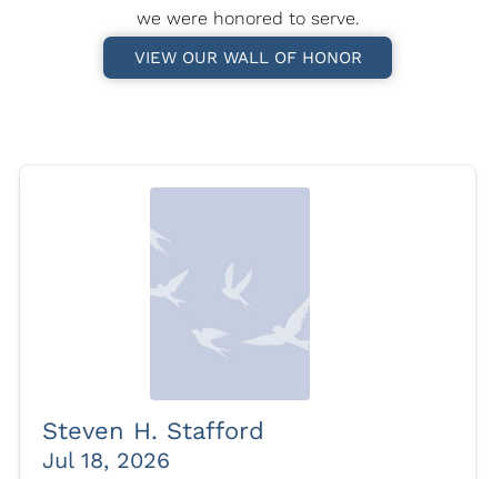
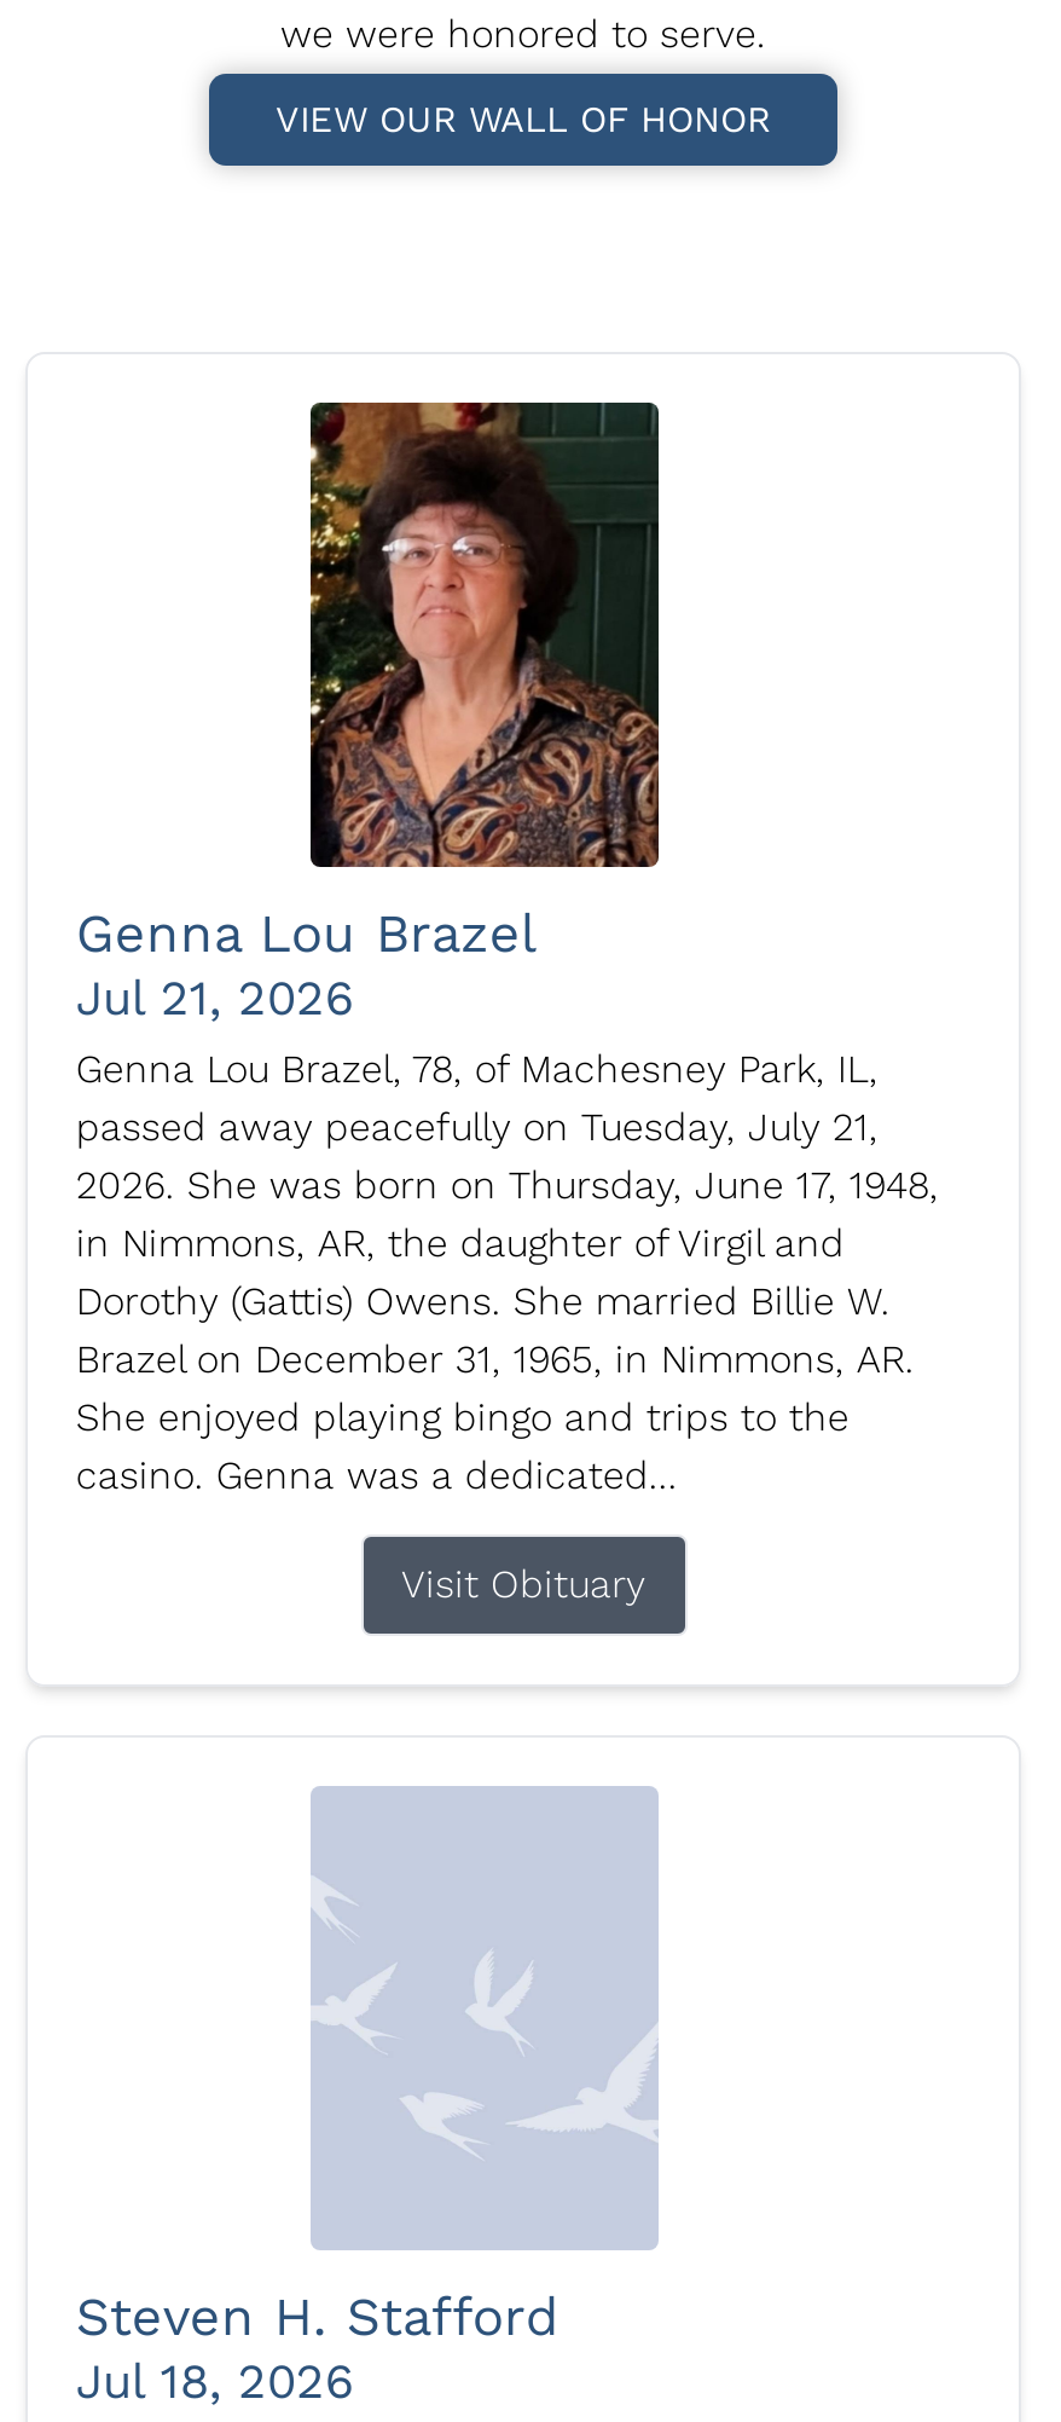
none -> [76,400,939,1607] [image] | Genna Lou Brazel | Jul 21, 2026 | Genna Lou Brazel, 78, of Machesney Park, IL, | passed away peacefully on Tuesday, July 21, | 2026. She was born on Thursday, June 17, 1948, | in Nimmons, AR, the daughter of Virgil and | Dorothy (Gattis) Owens. She married Billie W. | Brazel on December 31, 1965, in Nimmons, AR. | She enjoyed playing bingo and trips to the | casino. Genna was a dedicated... | Visit Obituary

